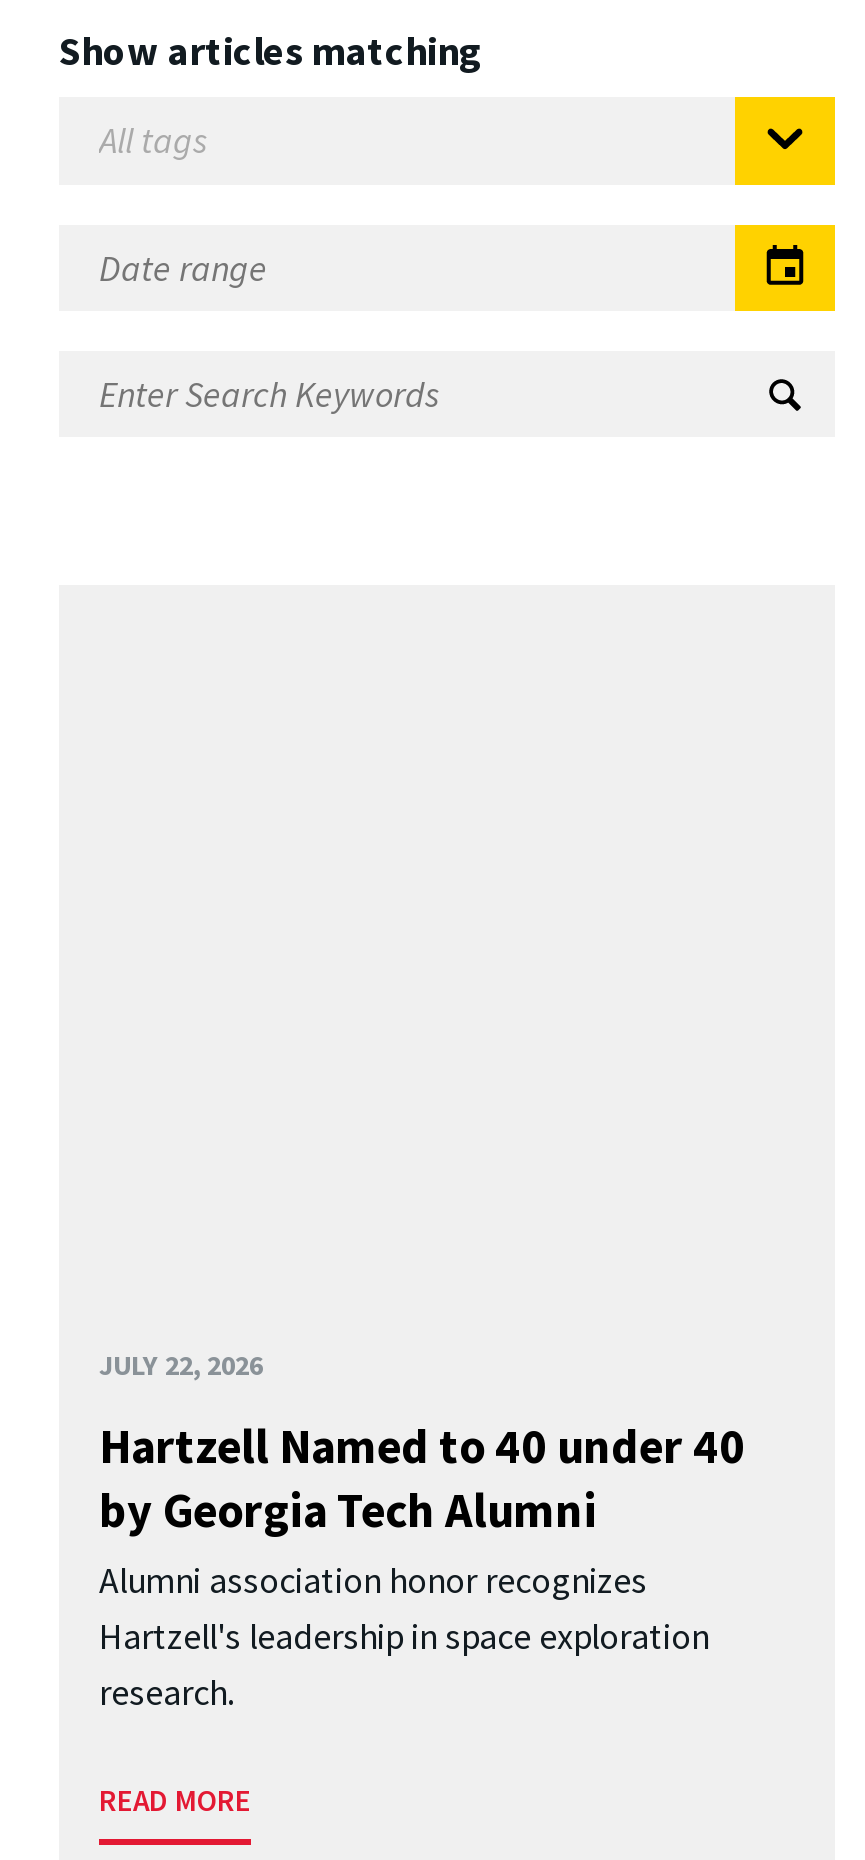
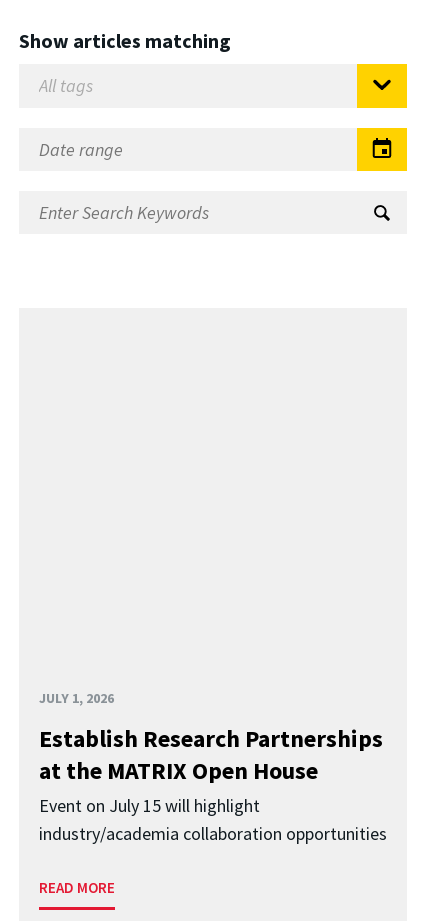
[99,1347,263,1383] JULY 22, 2026 -> [39,689,114,707] JULY 1, 2026
[99,1415,745,1714] Hartzell Named to 40 under 40 | by Georgia Tech Alumni | Alumni association honor recognizes | Hartzell's leadership in space exploration | research. -> [39,723,387,844] Establish Research Partnerships | at the MATRIX Open House | Event on July 15 will highlight | industry/academia collaboration opportunities

